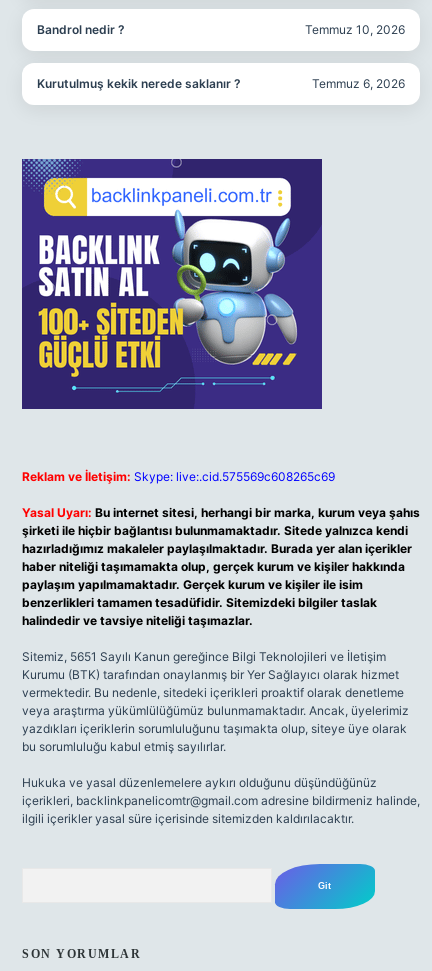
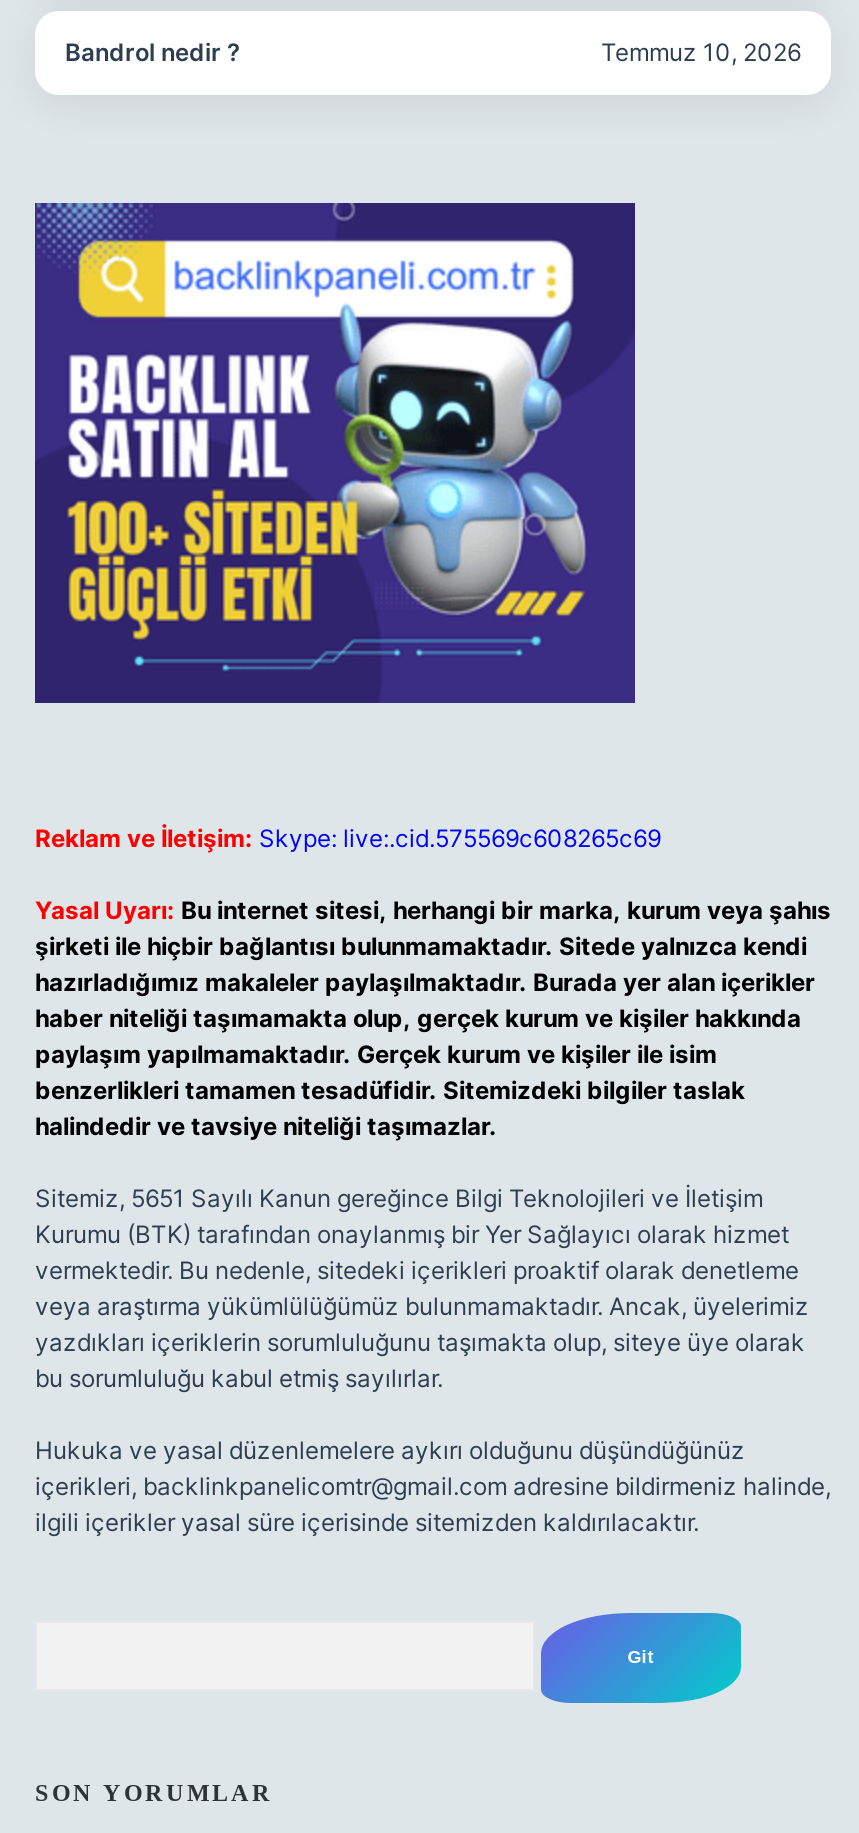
[37,76,405,91] Kurutulmuş kekik nerede saklanır ? | Temmuz 6, 2026 -> none

